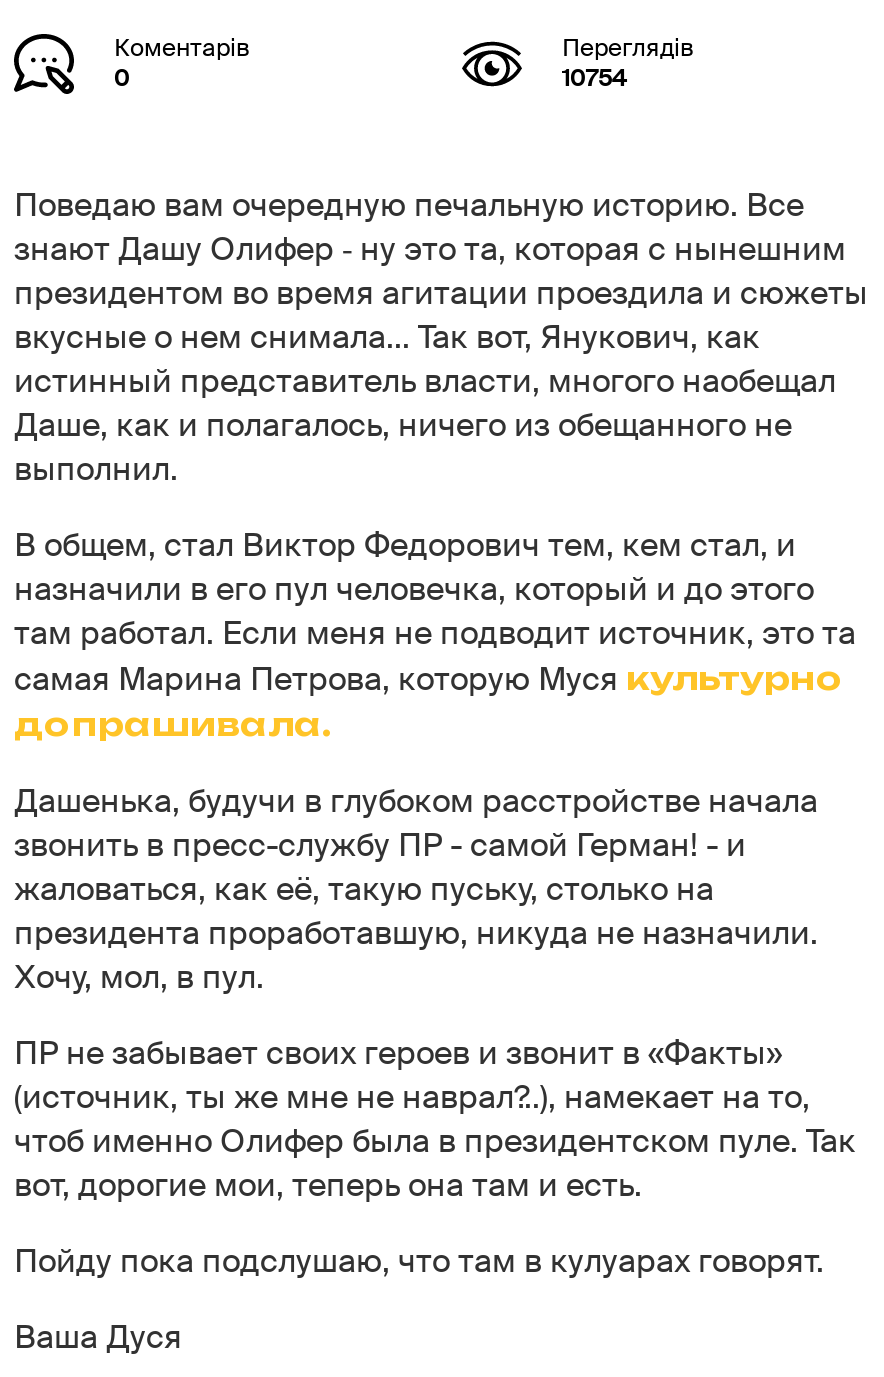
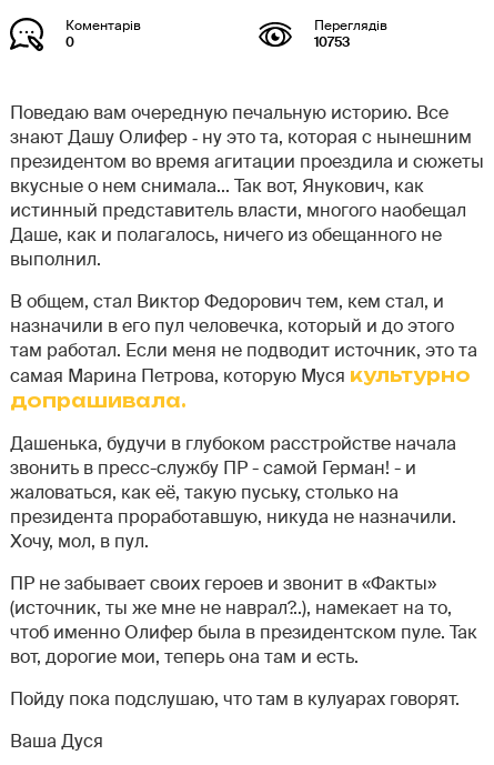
[562,62,628,94] 10754 -> [314,33,350,51] 10753

